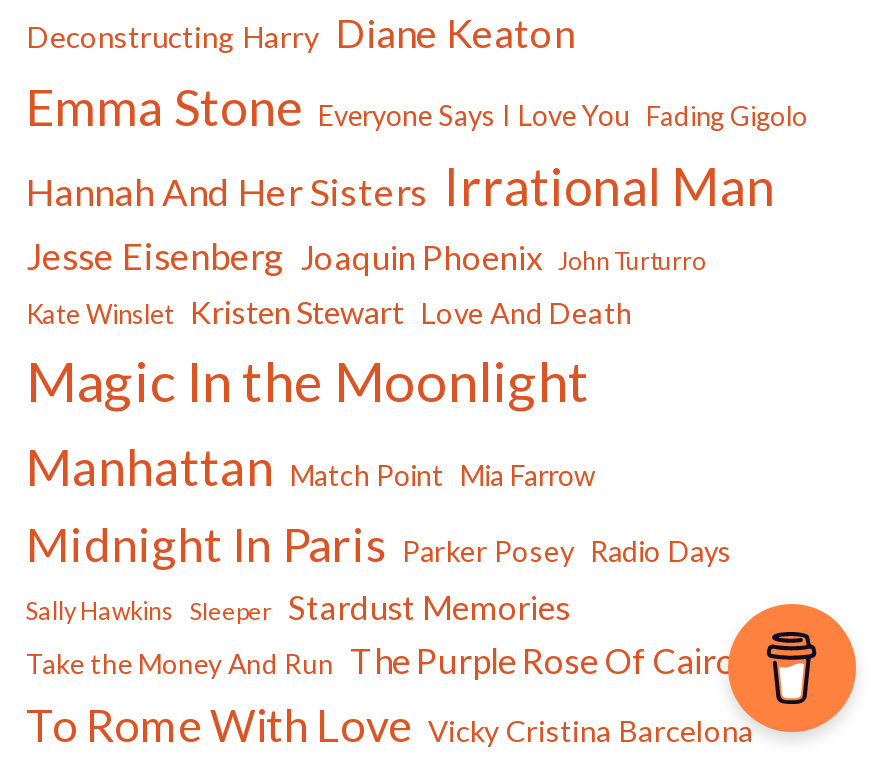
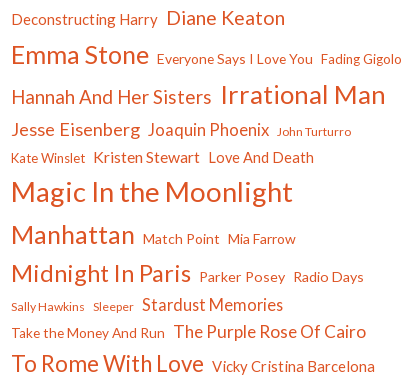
[728,602,858,738] [image] -> none

